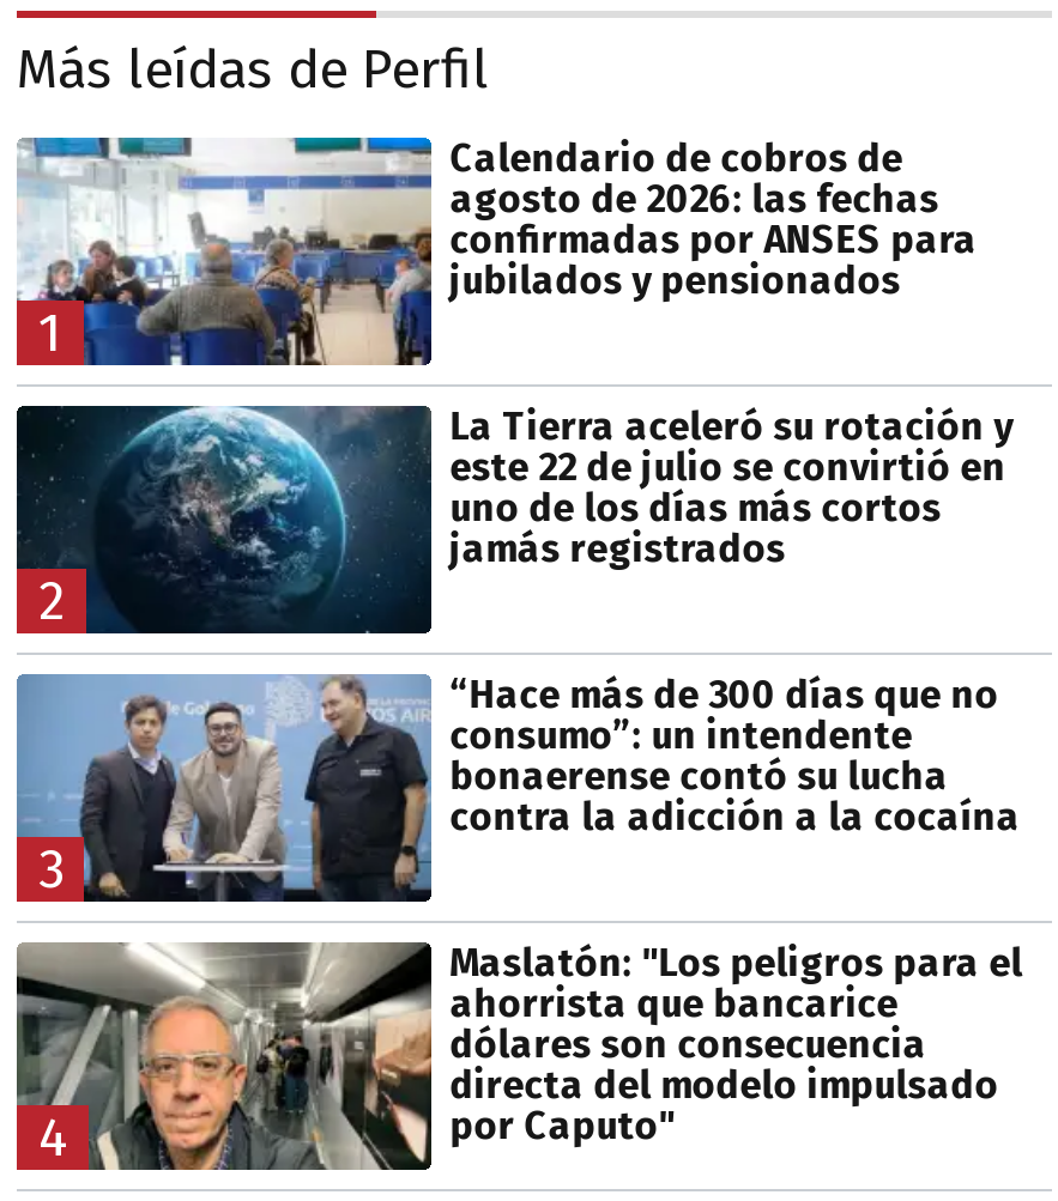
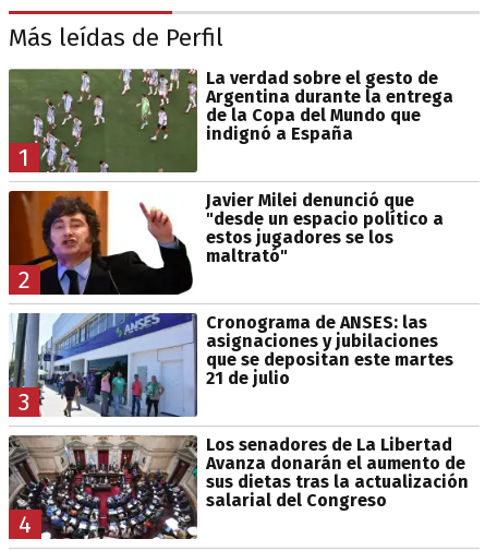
[17,135,977,365] [image] | Calendario de cobros de | agosto de 2026: las fechas | confirmadas por ANSES para | jubilados y pensionados -> [8,67,453,173] [image] | La verdad sobre el gesto de | Argentina durante la entrega | de la Copa del Mundo que | indignó a España
[17,403,1013,636] [image] | La Tierra aceleró su rotación y | este 22 de julio se convirtió en | uno de los días más cortos | jamás registrados -> [9,190,443,296] [image] | Javier Milei denunció que | "desde un espacio político a | estos jugadores se los | maltrató"
[14,671,1020,904] [image] | “Hace más de 300 días que no | consumo”: un intendente | bonaerense contó su lucha | contra la adicción a la cocaína -> [8,312,453,418] [image] | Cronograma de ANSES: las | asignaciones y jubilaciones | que se depositan este martes | 21 de julio
[17,939,1023,1172] [image] | Maslatón: "Los peligros para el | ahorrista que bancarice | dólares son consecuencia | directa del modelo impulsado | por Caputo" -> [9,434,468,540] [image] | Los senadores de La Libertad | Avanza donarán el aumento de | sus dietas tras la actualización | salarial del Congreso

